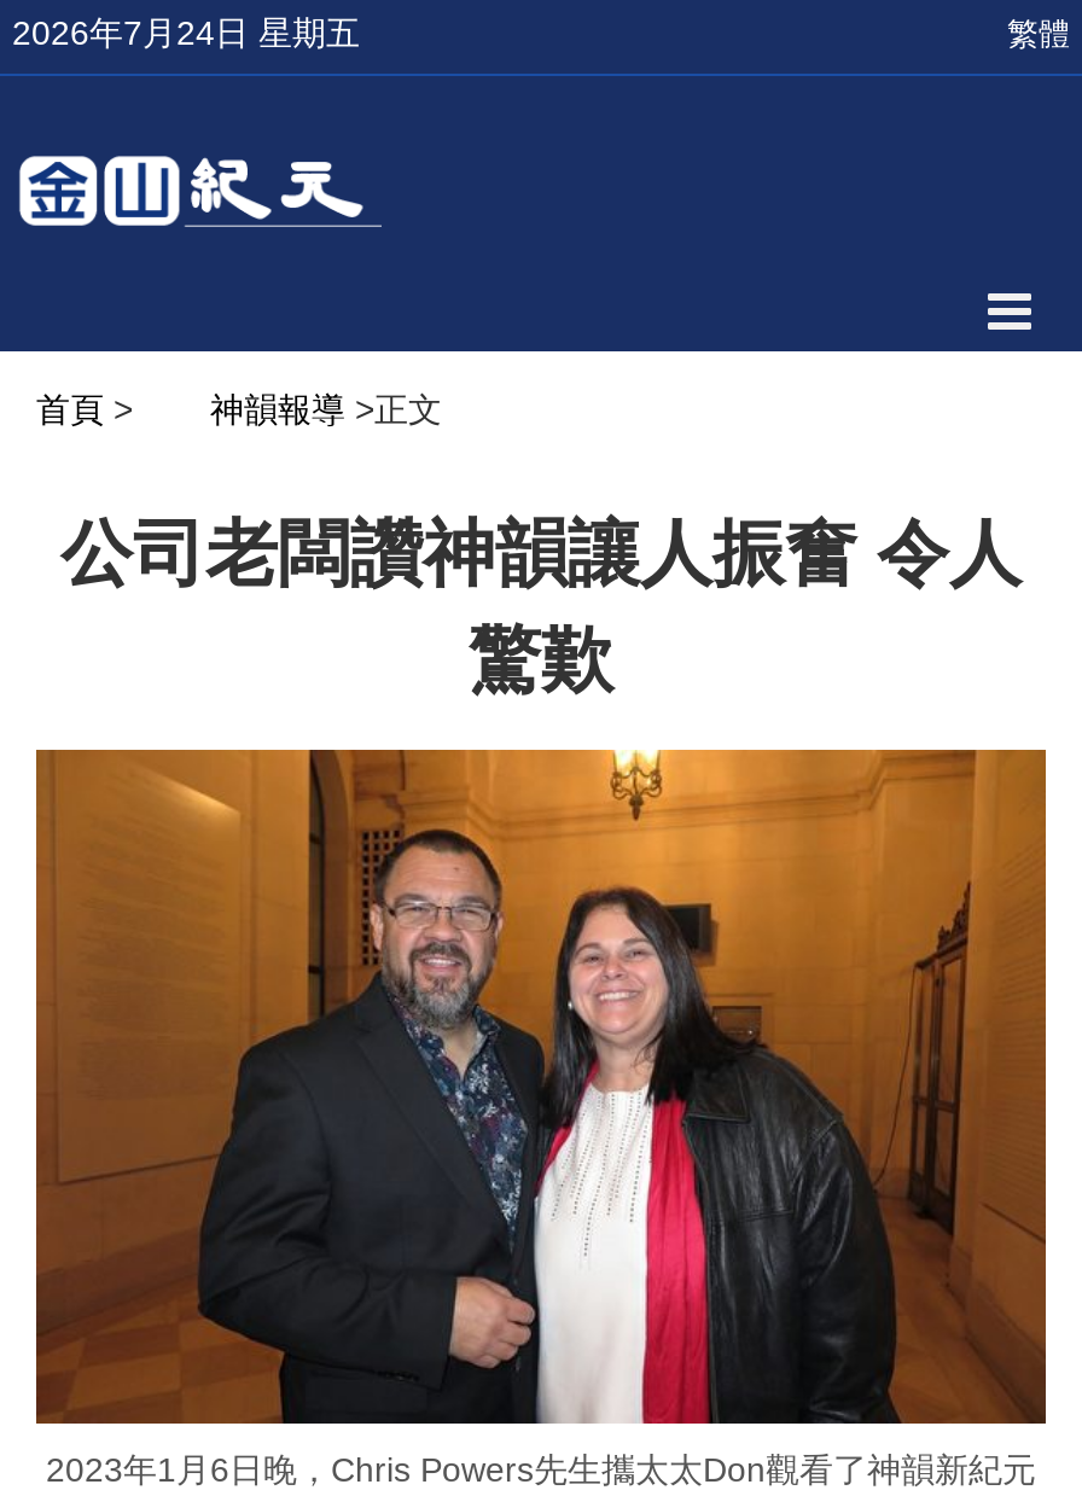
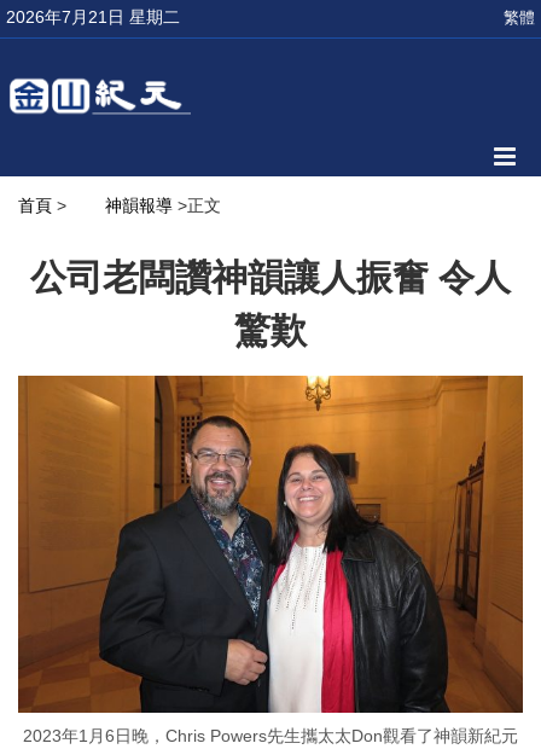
[12,13,360,52] 2026年7月24日 星期五 -> [6,7,180,27] 2026年7月21日 星期二

